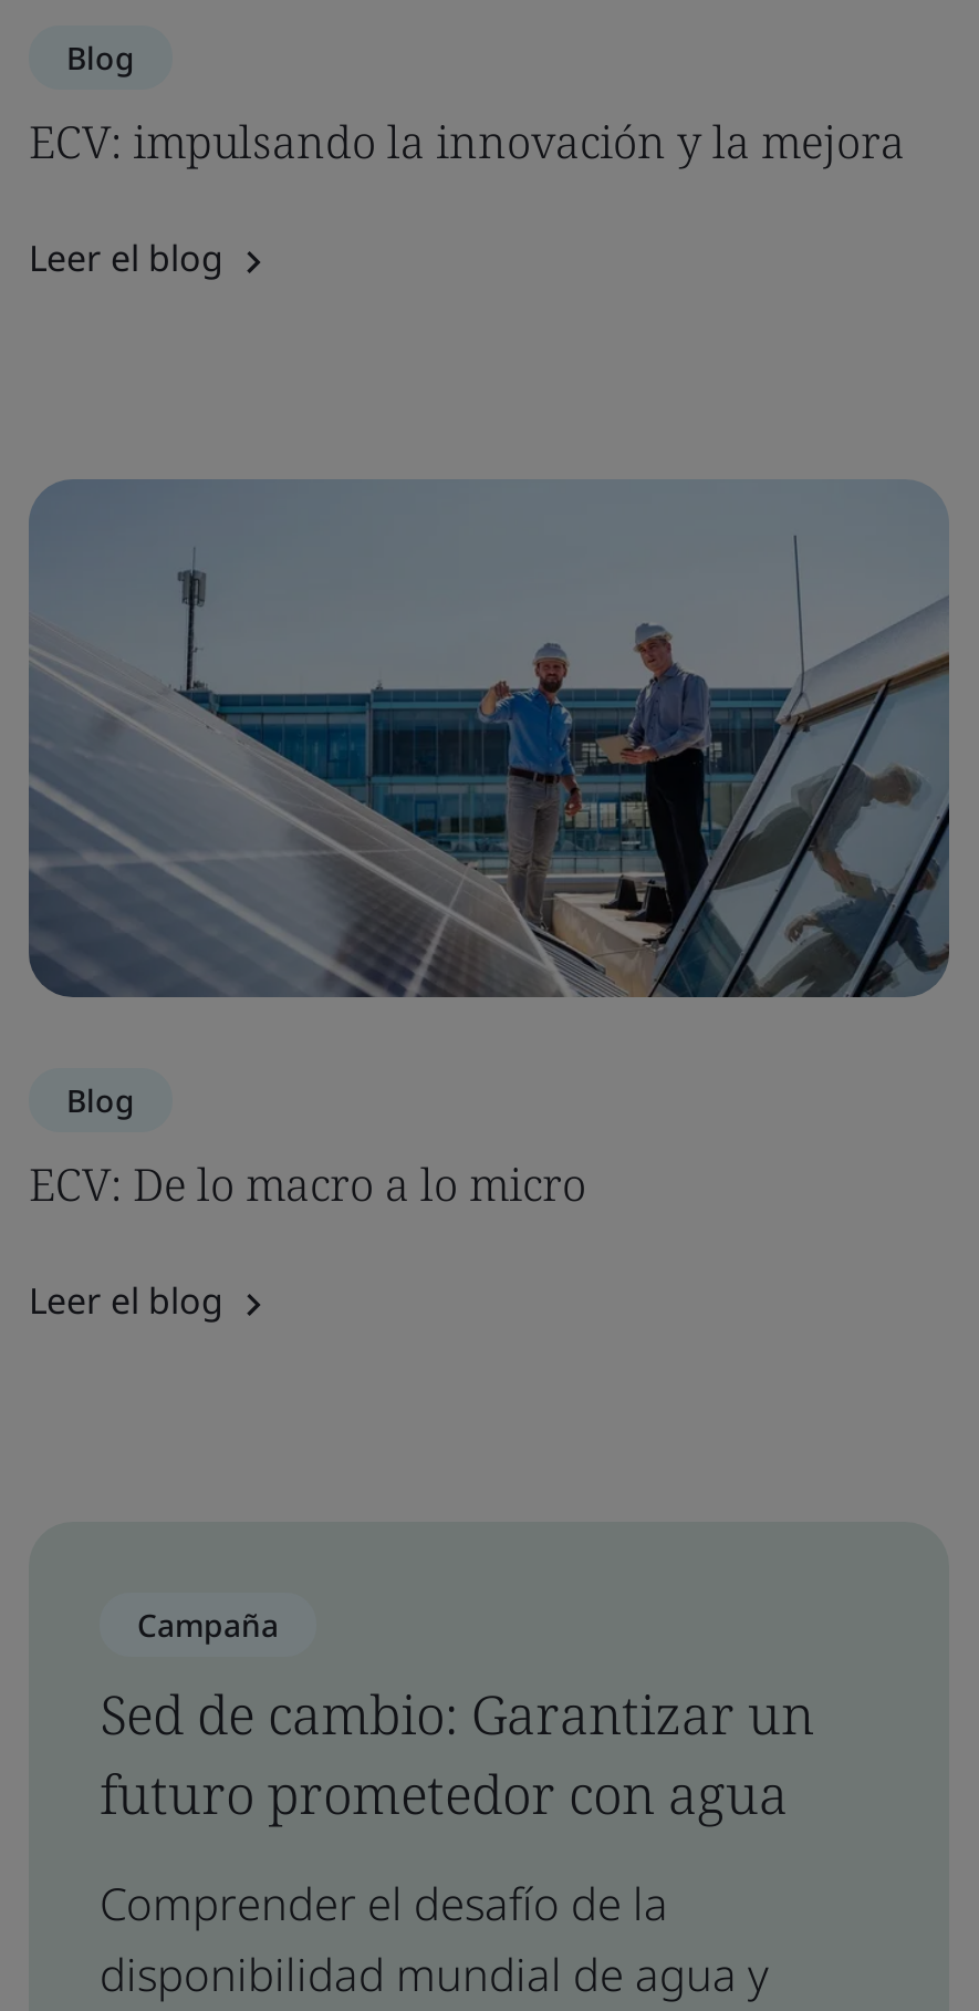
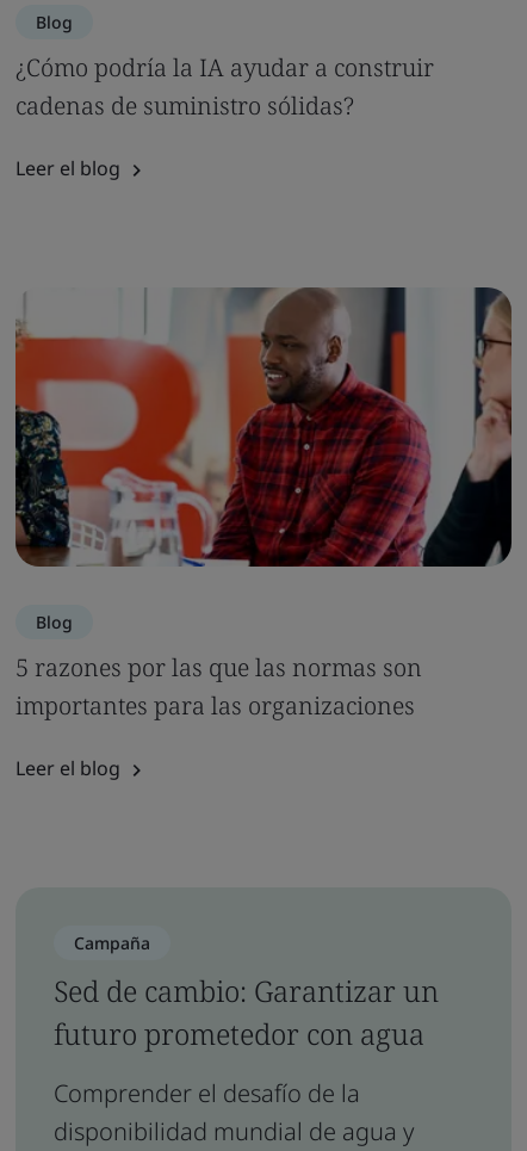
[29,112,905,172] ECV: impulsando la innovación y la mejora -> [15,51,434,122] ¿Cómo podría la IA ayudar a construir | cadenas de suministro sólidas?
[27,479,951,999] [image] -> [14,286,513,568] [image]
[29,1154,586,1214] ECV: De lo macro a lo micro -> [15,651,422,722] 5 razones por las que las normas son | importantes para las organizaciones

